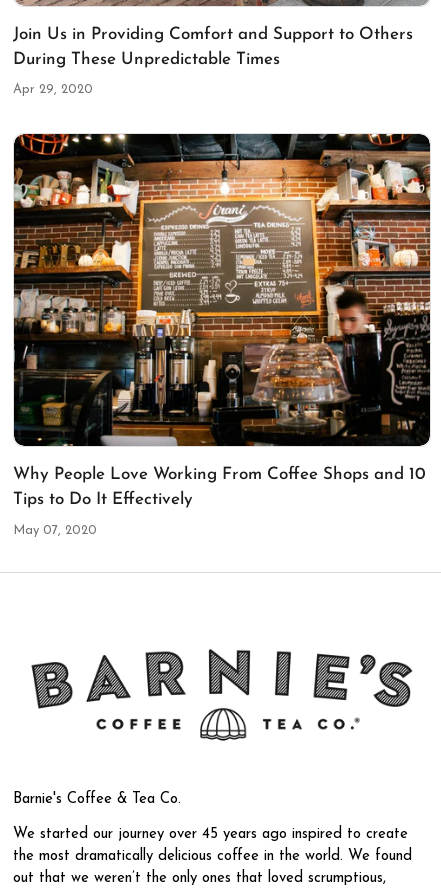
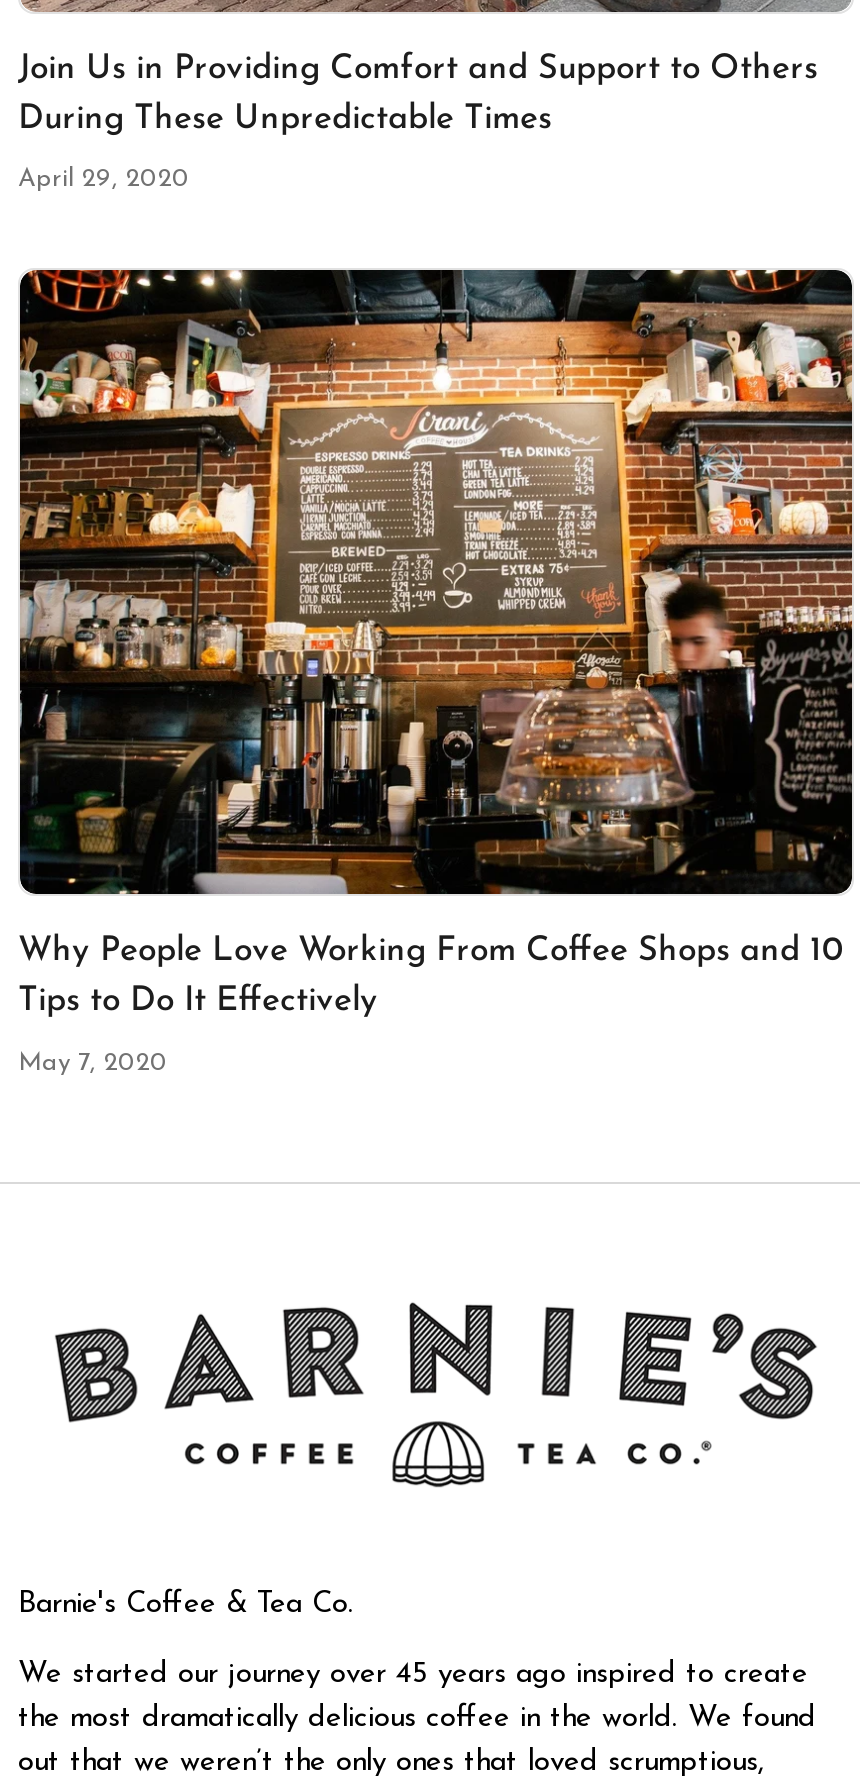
[13,83,93,96] Apr 29, 2020 -> [18,166,190,192] April 29, 2020
[13,523,97,536] May 07, 2020 -> [18,1049,168,1075] May 7, 2020

